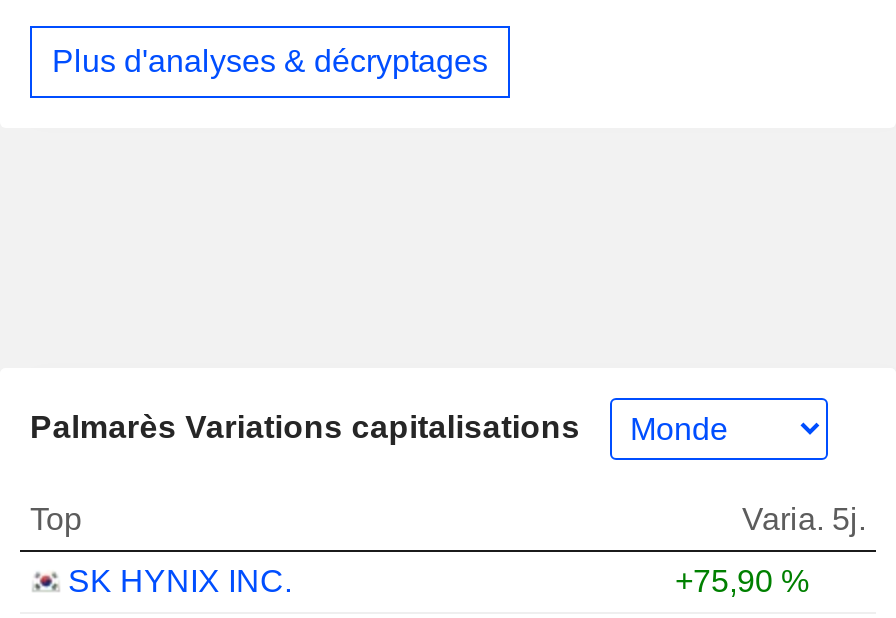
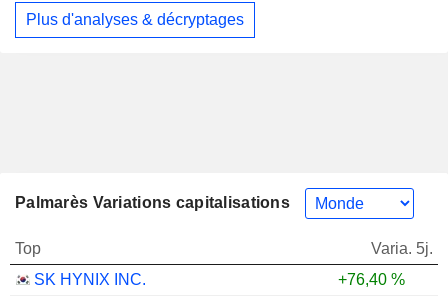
[675,563,809,597] +75,90 % -> [337,271,404,288] +76,40 %

